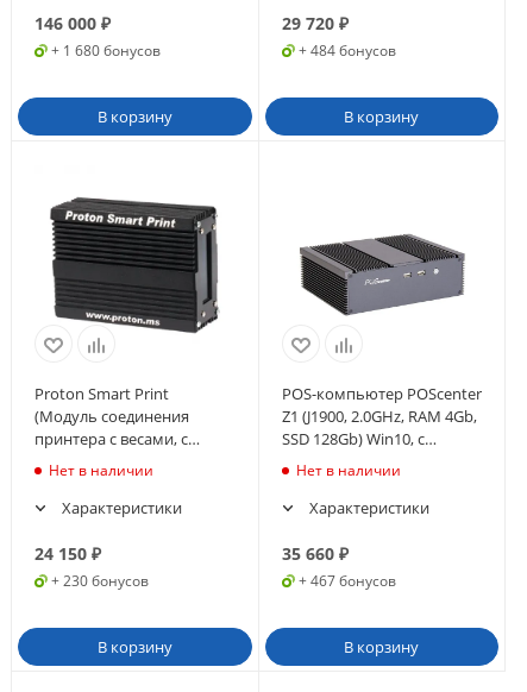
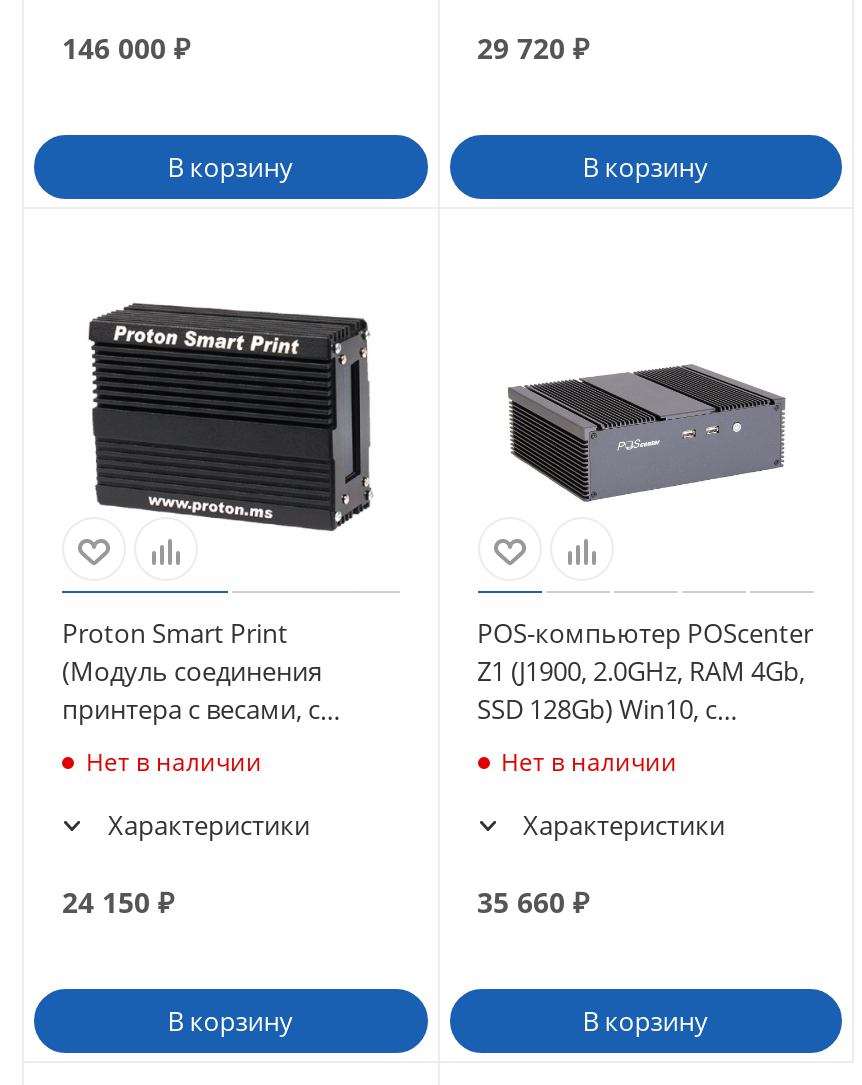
[51,40,161,61] + 1 680 бонусов -> none
[298,40,396,61] + 484 бонусов -> none
[51,571,149,591] + 230 бонусов -> none
[298,571,396,591] + 467 бонусов -> none

